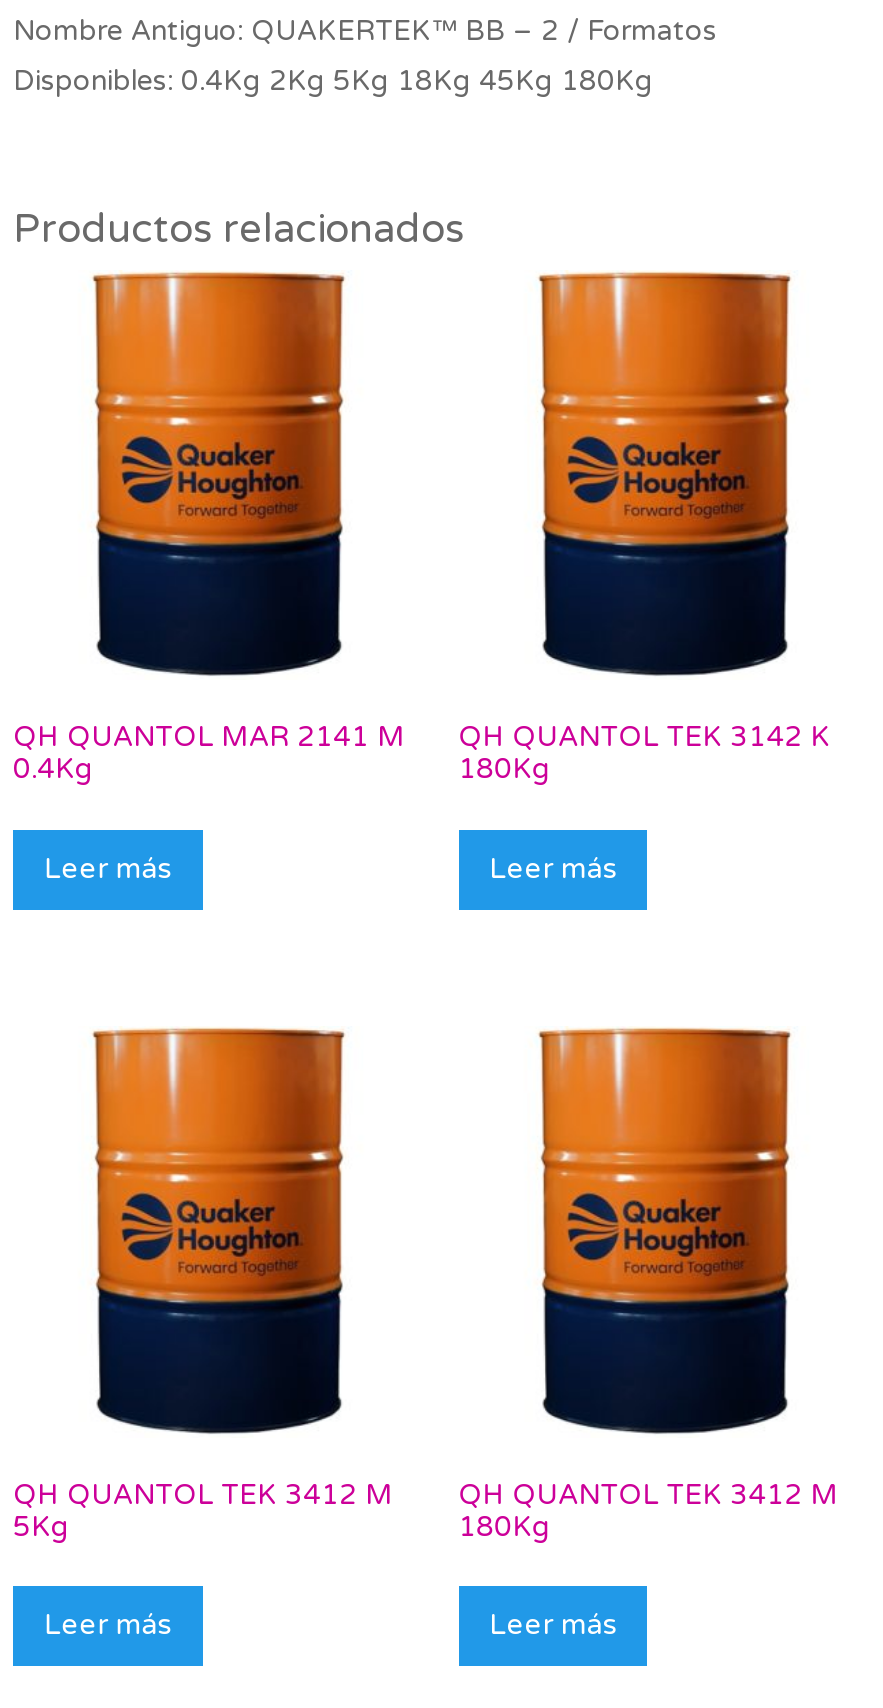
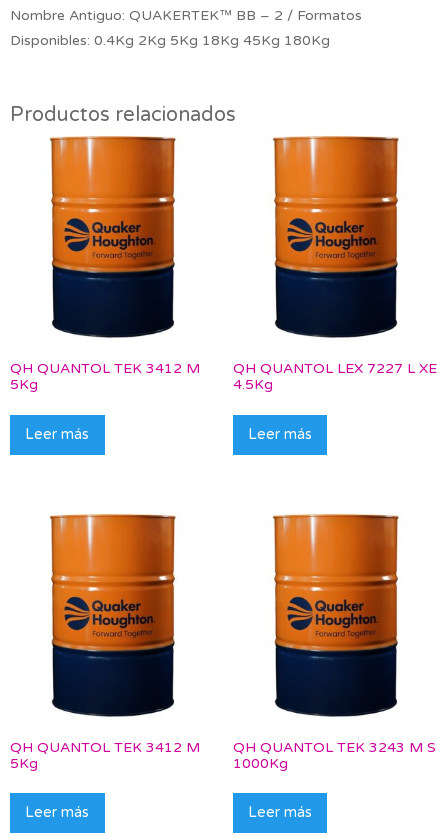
[13,721,405,787] QH QUANTOL MAR 2141 M | 0.4Kg -> [10,360,200,393] QH QUANTOL TEK 3412 M | 5Kg
[458,721,830,787] QH QUANTOL TEK 3142 K | 180Kg -> [233,360,437,393] QH QUANTOL LEX 7227 L XE | 4.5Kg
[458,1477,838,1543] QH QUANTOL TEK 3412 M | 180Kg -> [233,738,436,771] QH QUANTOL TEK 3243 M S | 1000Kg

